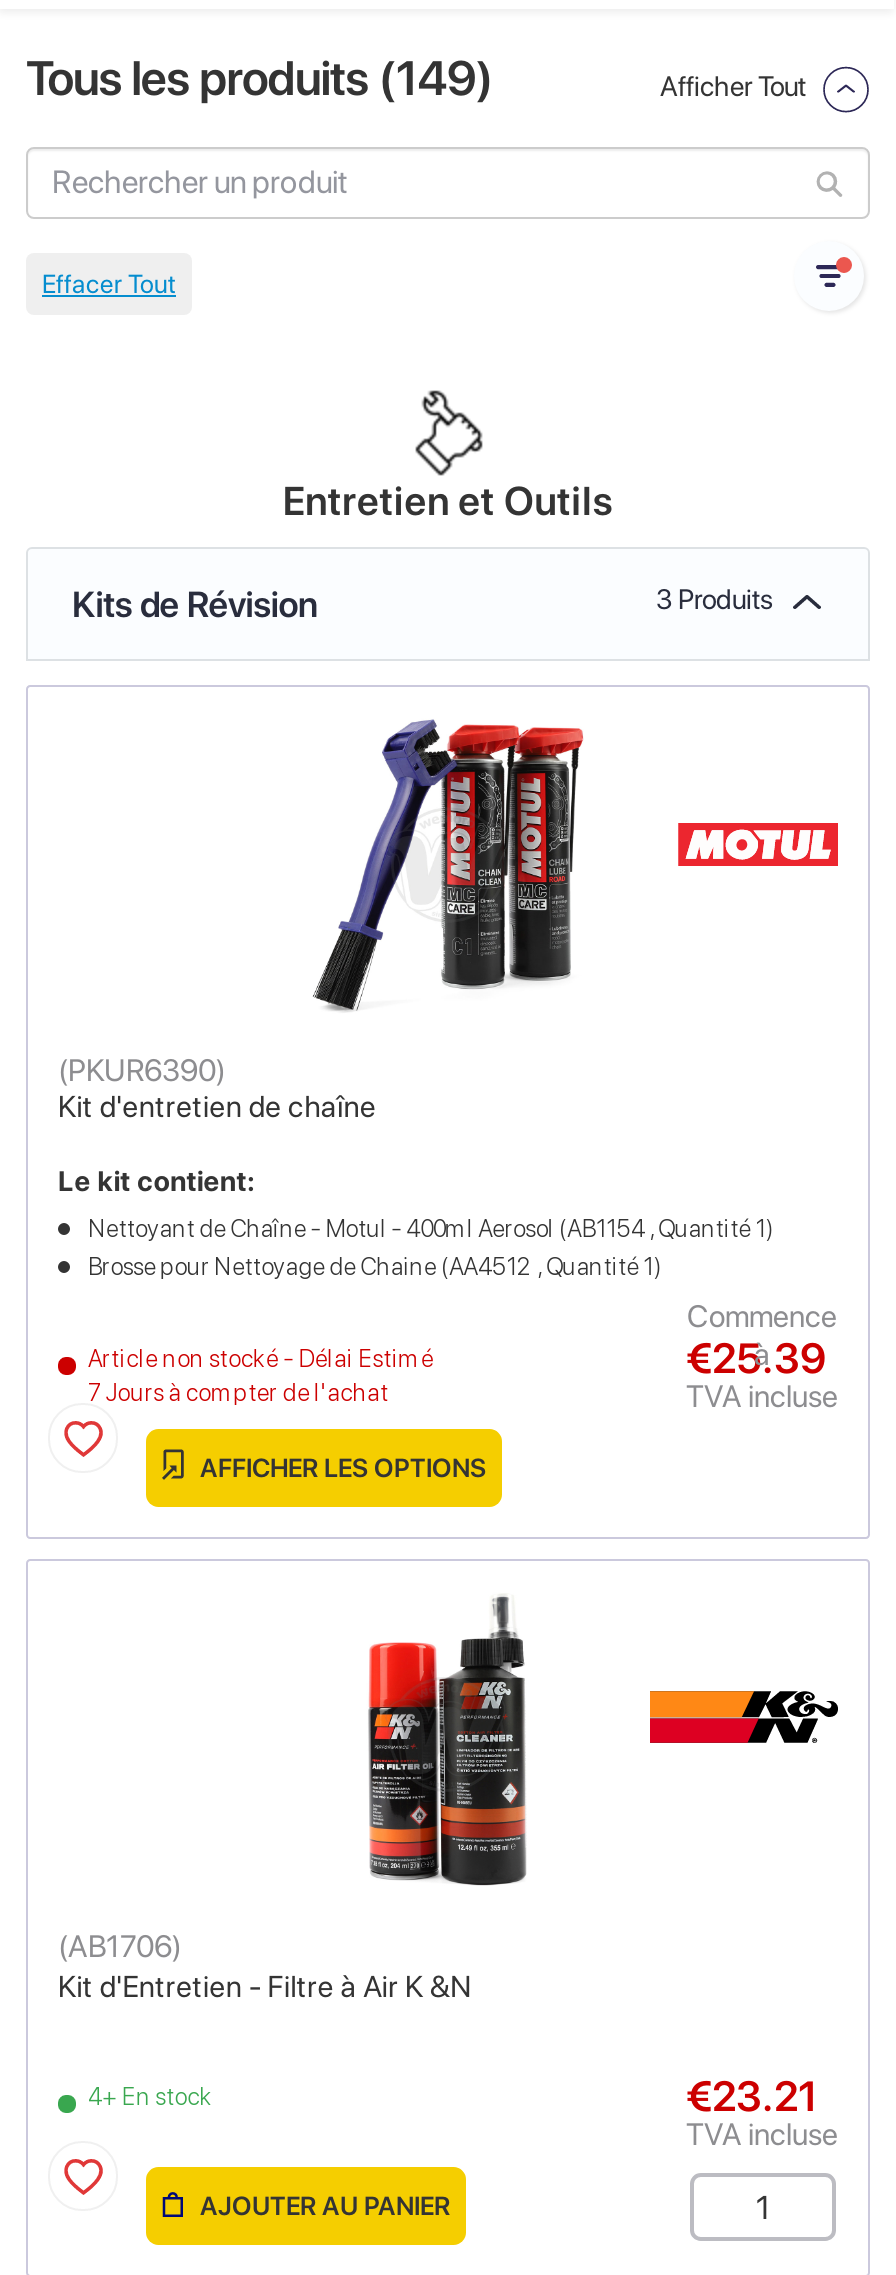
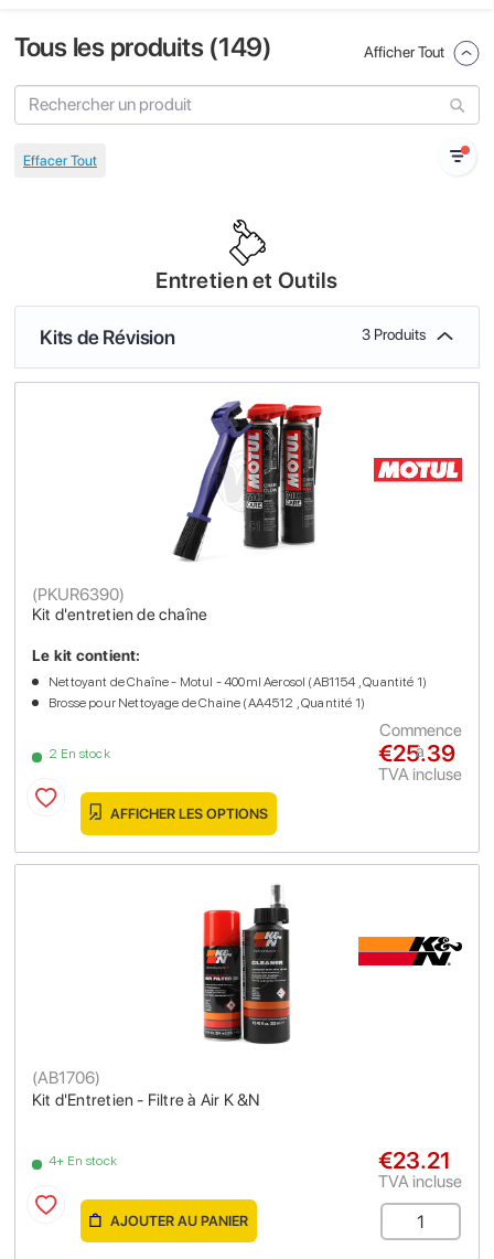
[88,1345,434,1407] Article non stocké - Délai Estimé | 7 Jours à compter de l'achat -> [49,746,110,761] 2 En stock

